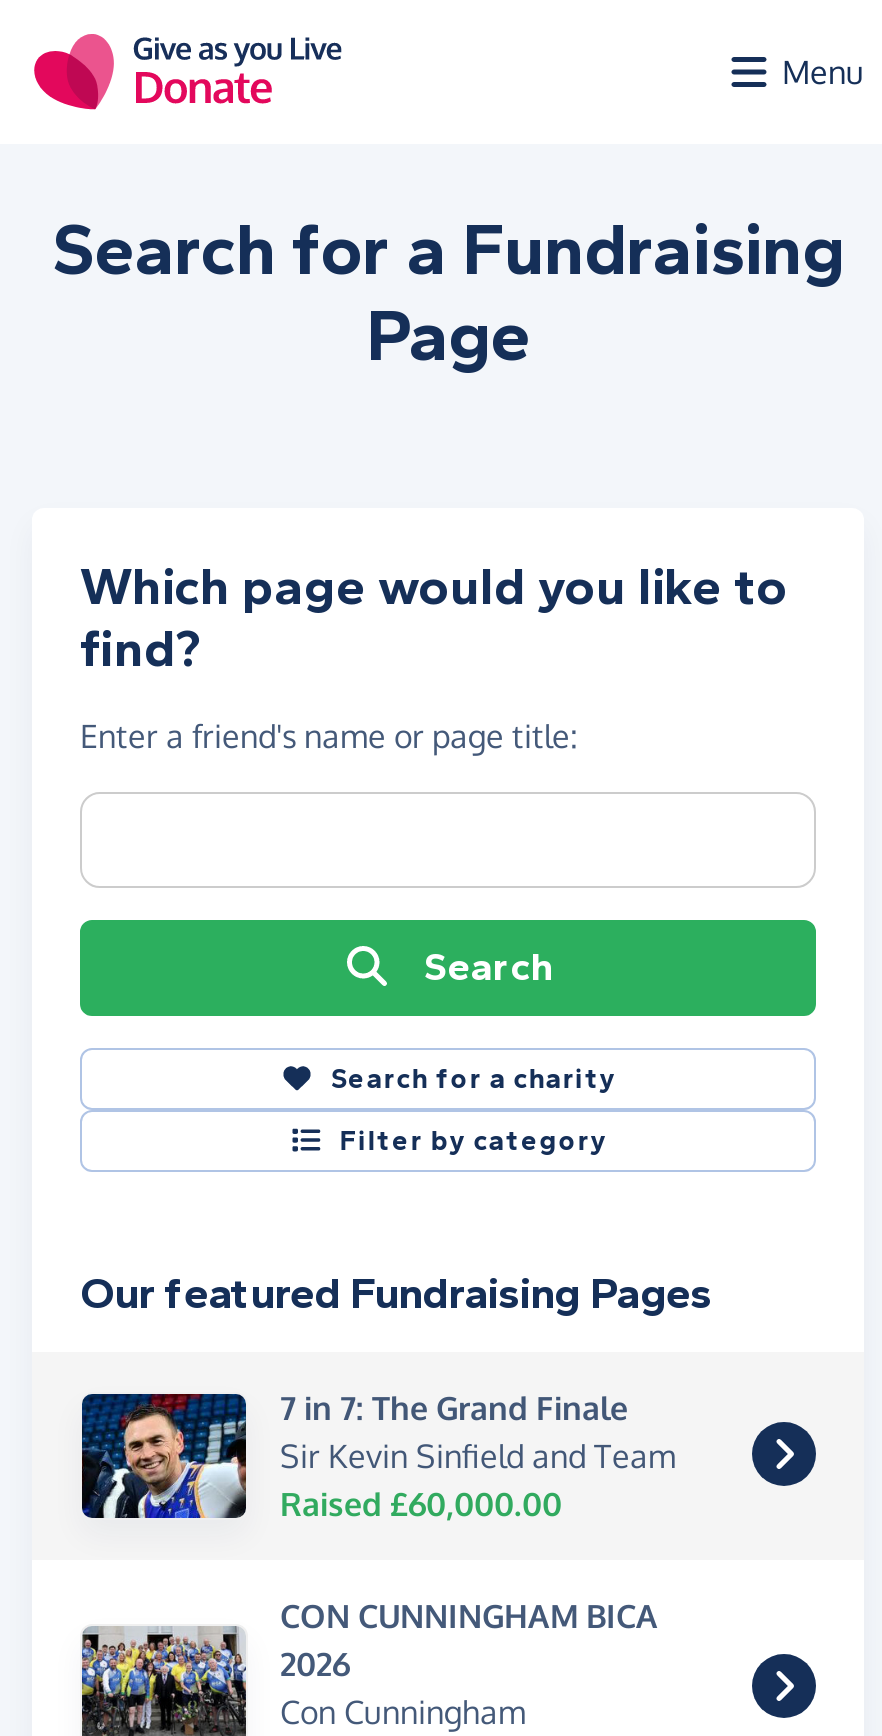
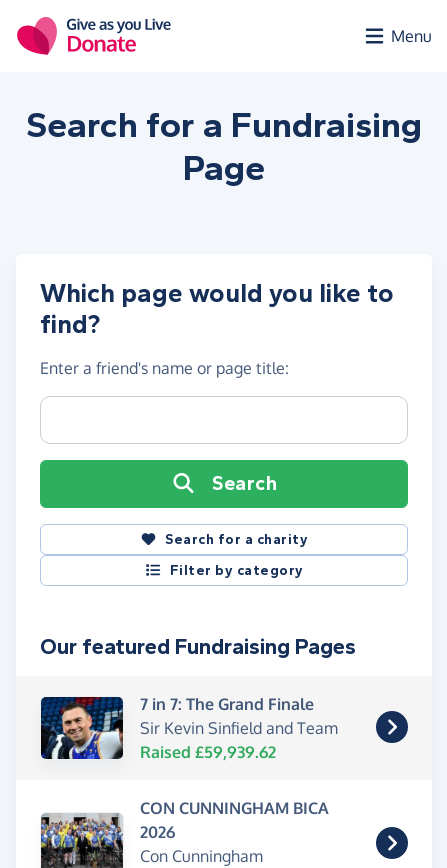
[280,1484,562,1524] Raised £60,000.00 -> [140,742,276,762] Raised £59,939.62

